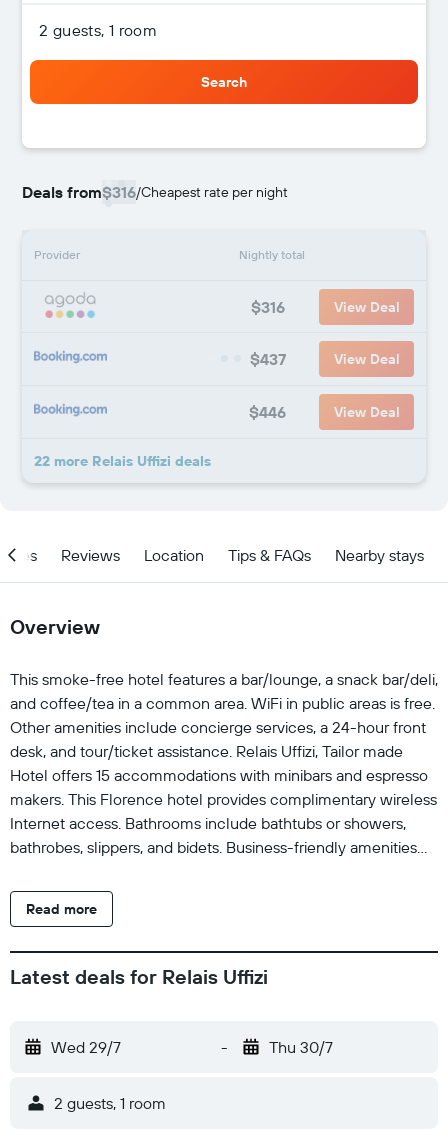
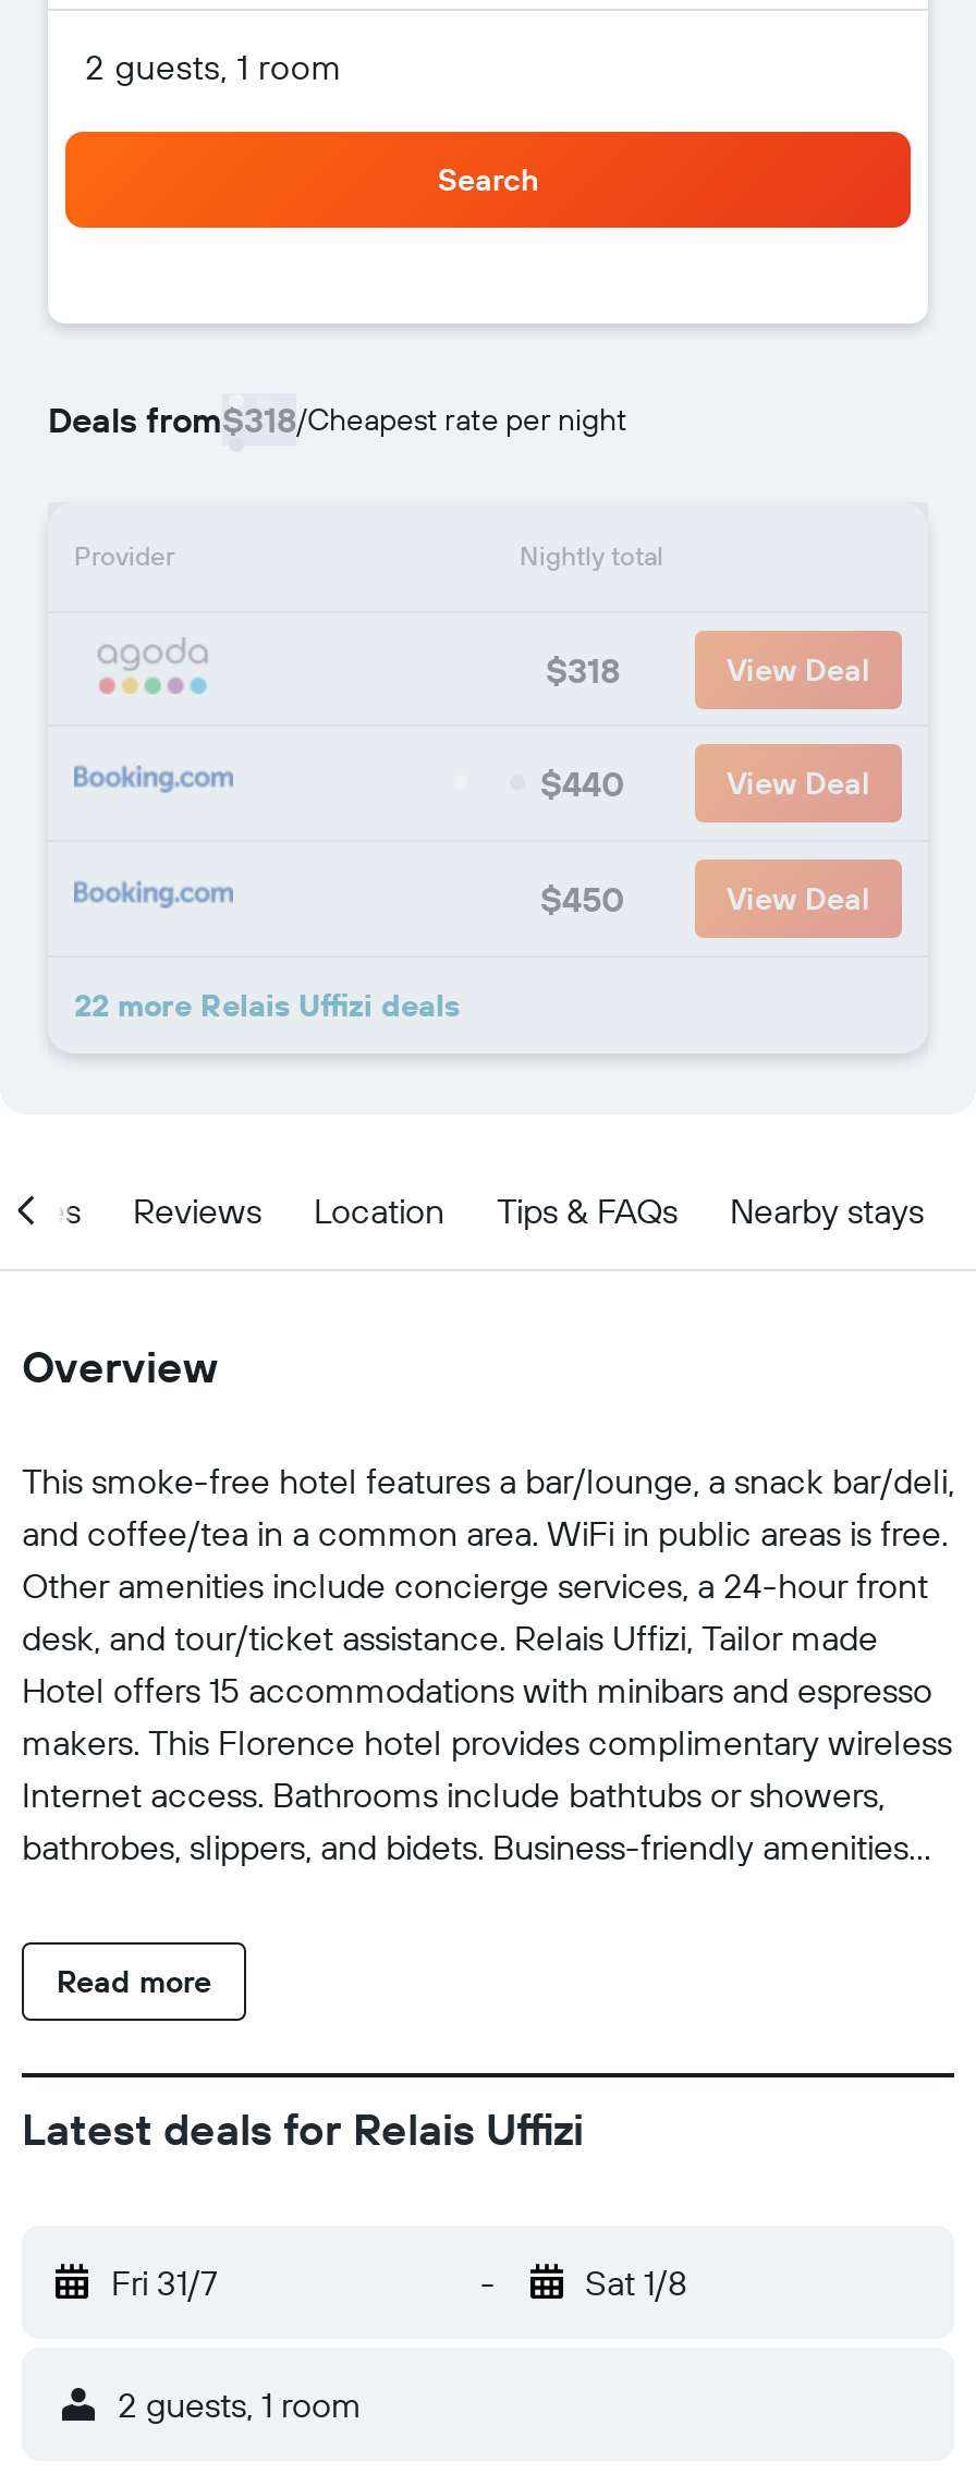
[22,182,288,202] Deals from$316/Cheapest rate per night -> [48,398,627,441] Deals from$318/Cheapest rate per night
[250,296,284,316] $316 -> [546,647,620,691] $318
[249,349,285,369] $437 -> [540,761,625,805] $440
[249,402,286,422] $446 -> [540,877,625,921] $450
[51,1037,121,1057] Wed 29/7 -> [111,2260,218,2304] Fri 31/7
[268,1037,332,1057] Thu 30/7 -> [585,2260,687,2304] Sat 1/8

